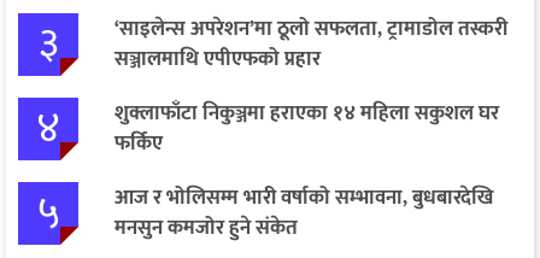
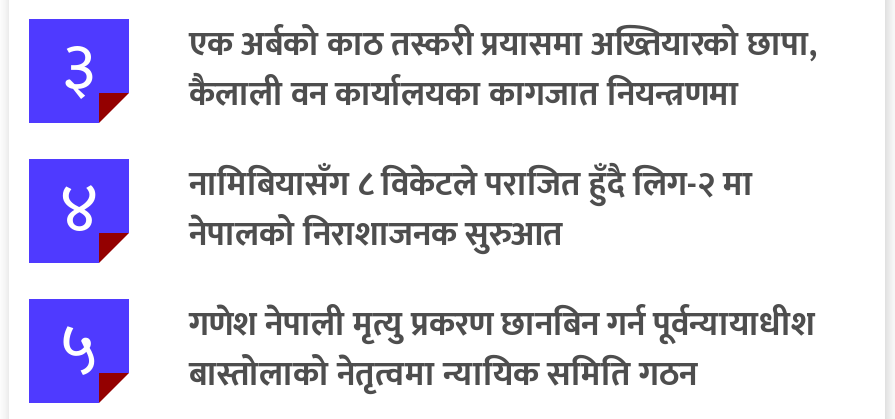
[115,12,507,76] ‘साइलेन्स अपरेशन’मा ठूलो सफलता, ट्रामाडोल तस्करी | सञ्जालमाथि एपीएफको प्रहार -> [189,16,817,122] एक अर्बको काठ तस्करी प्रयासमा अख्तियारको छापा, | कैलाली वन कार्यालयका कागजात नियन्त्रणमा
[115,97,499,160] शुक्लाफाँटा निकुञ्जमा हराएका १४ महिला सकुशल घर | फर्किए -> [189,156,753,262] नामिबियासँग ८ विकेटले पराजित हुँदै लिग-२ मा | नेपालको निराशाजनक सुरुआत
[115,181,493,245] आज र भोलिसम्म भारी वर्षाको सम्भावना, बुधबारदेखि | मनसुन कमजोर हुने संकेत -> [189,296,815,402] गणेश नेपाली मृत्यु प्रकरण छानबिन गर्न पूर्वन्यायाधीश | बास्तोलाको नेतृत्वमा न्यायिक समिति गठन

